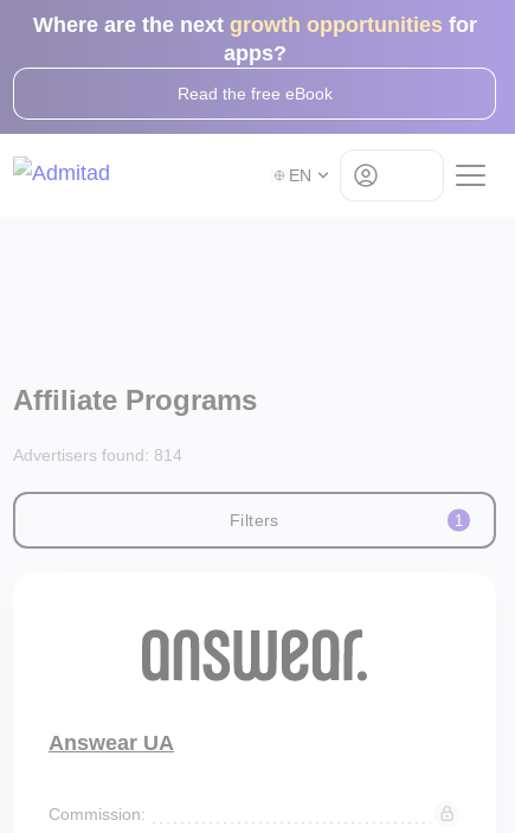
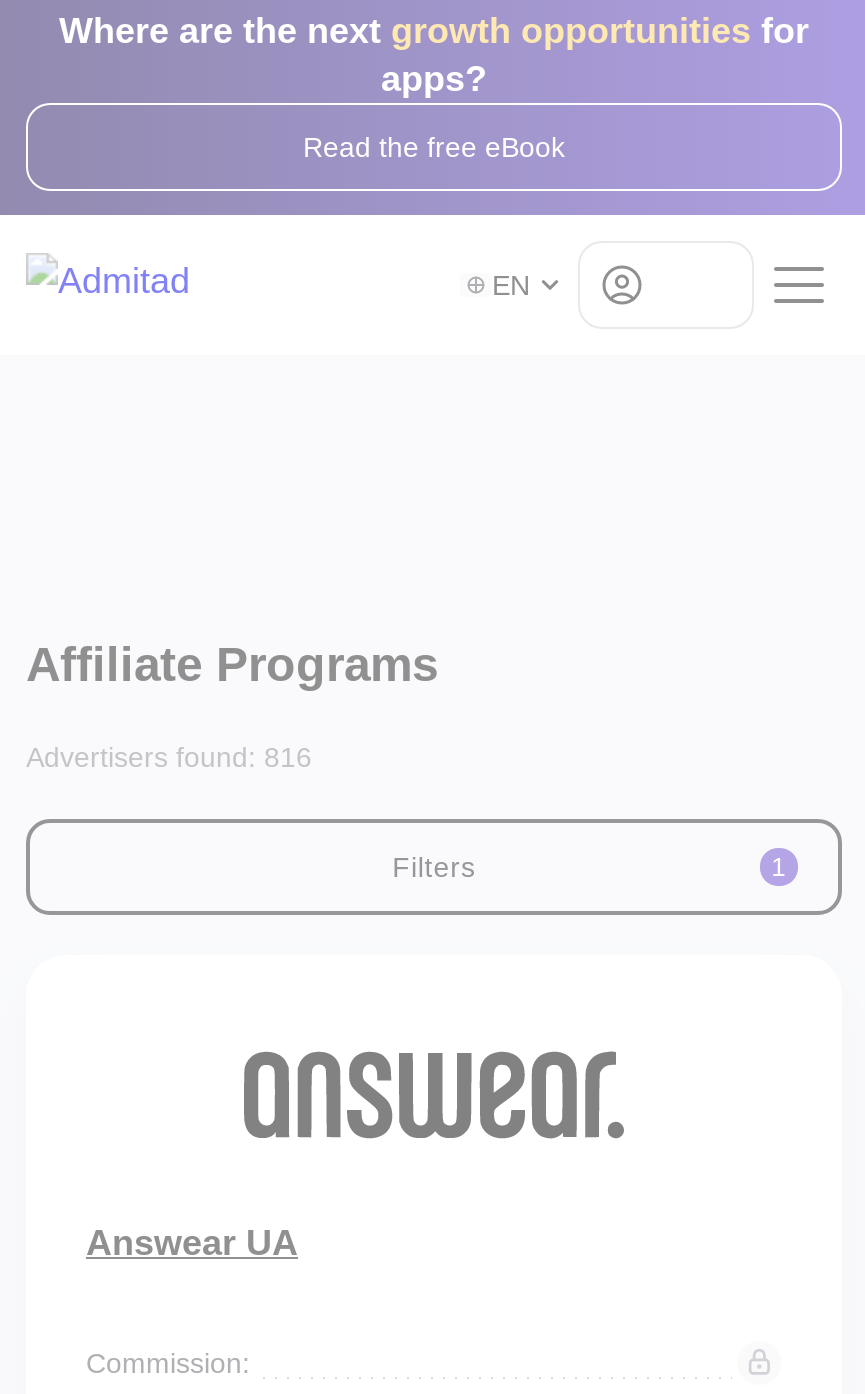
[13,446,182,464] Advertisers found: 814 -> [26,741,312,773] Advertisers found: 816

